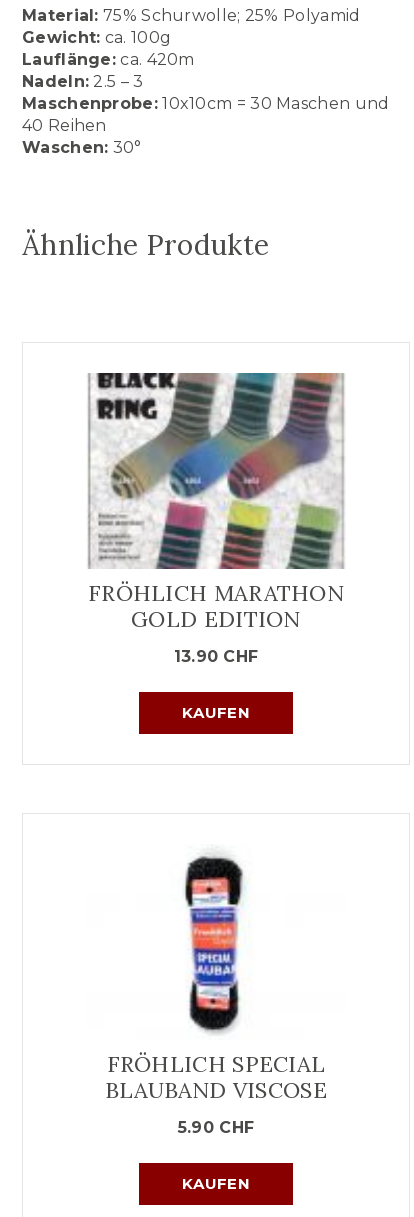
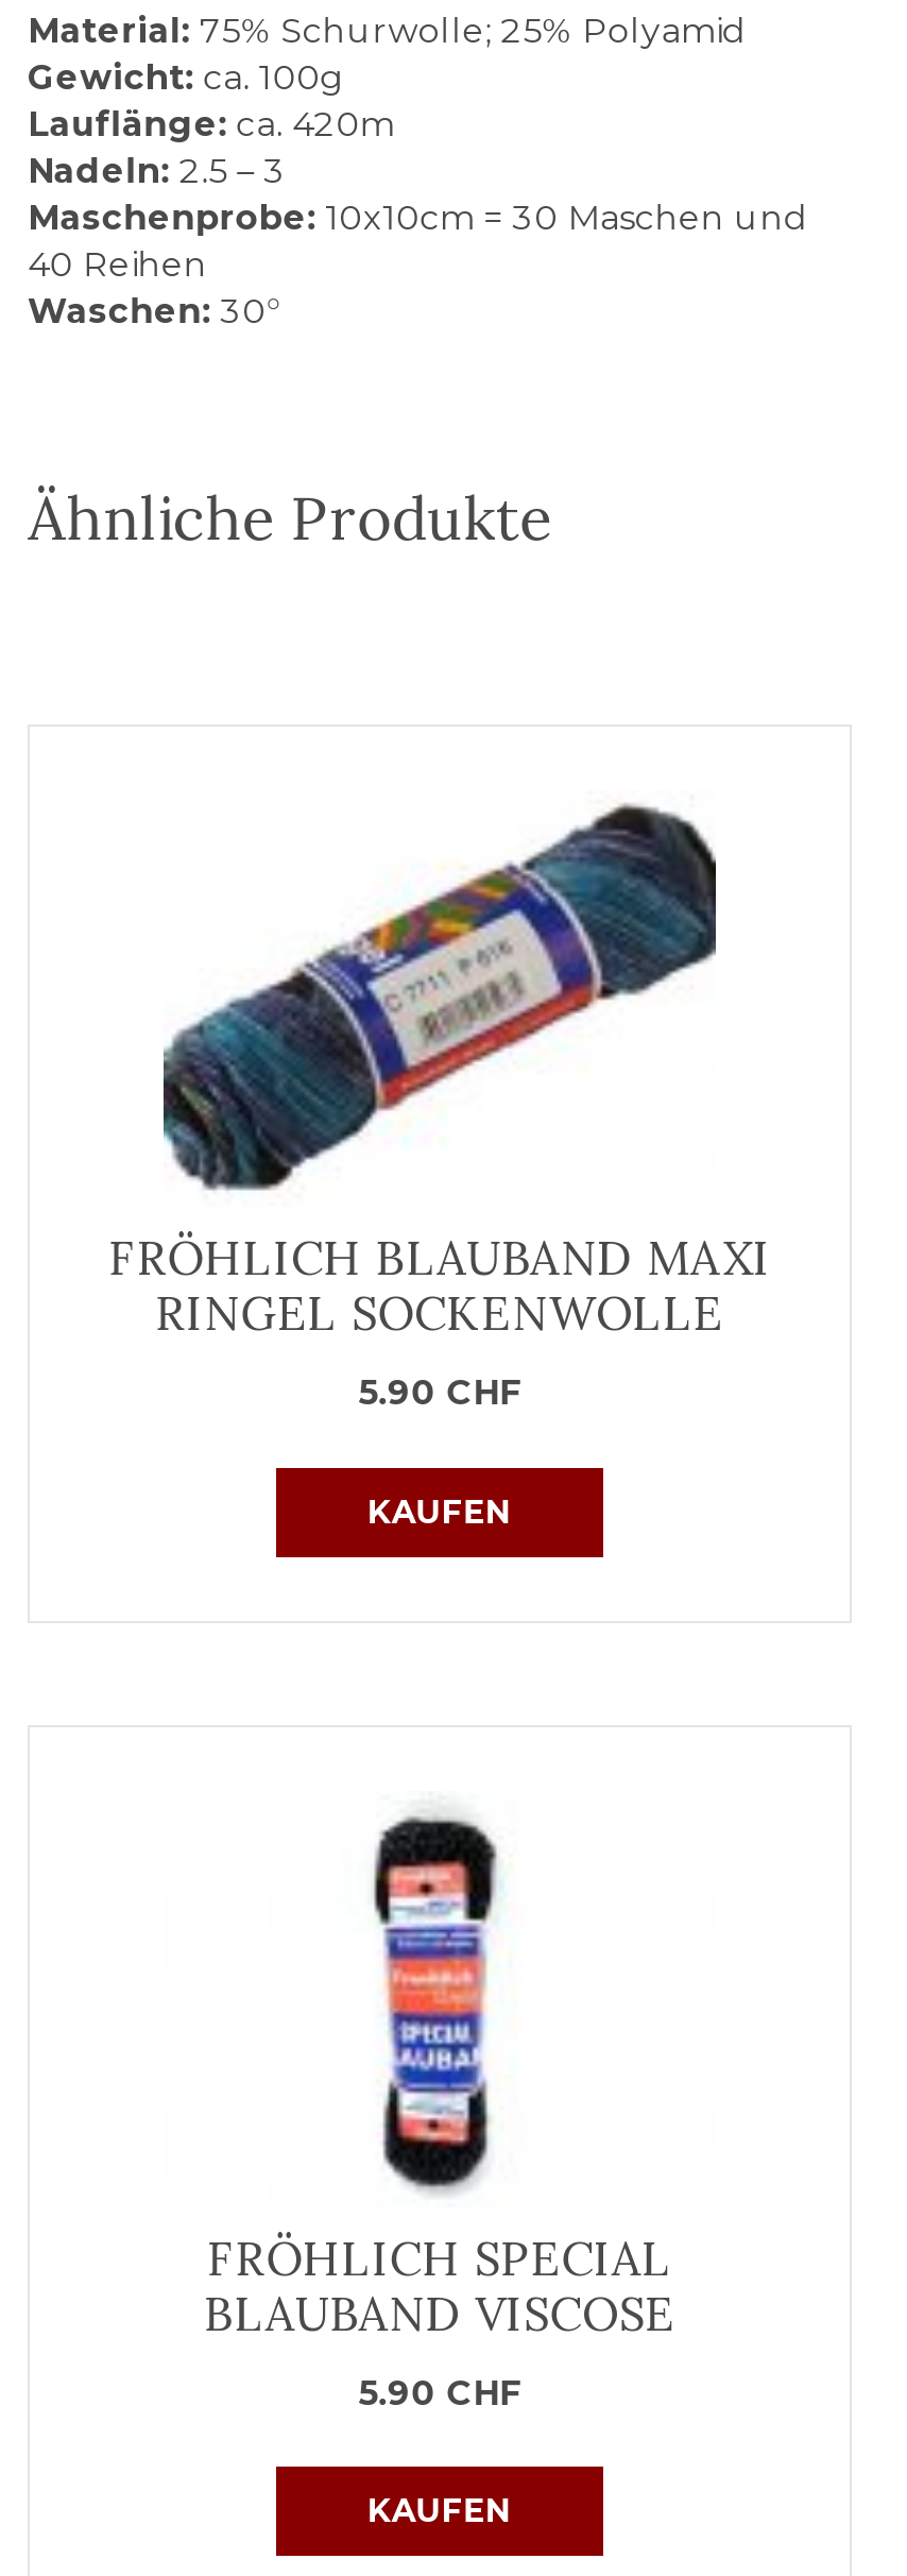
[86,372,346,633] [image] | FRÖHLICH MARATHON | GOLD EDITION -> [109,790,771,1343] [image] | FRÖHLICH BLAUBAND MAXI | RINGEL SOCKENWOLLE
[174,647,258,666] 13.90 CHF -> [359,1372,521,1413] 5.90 CHF

